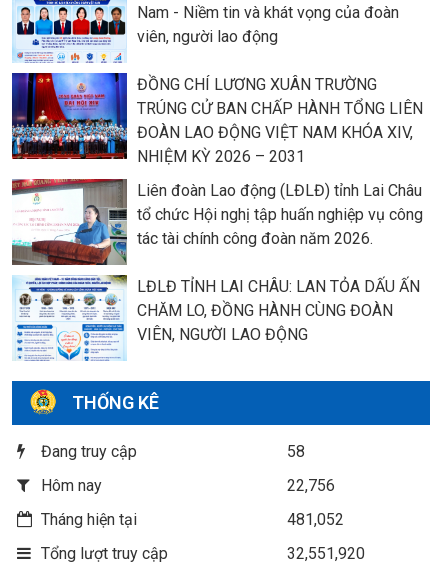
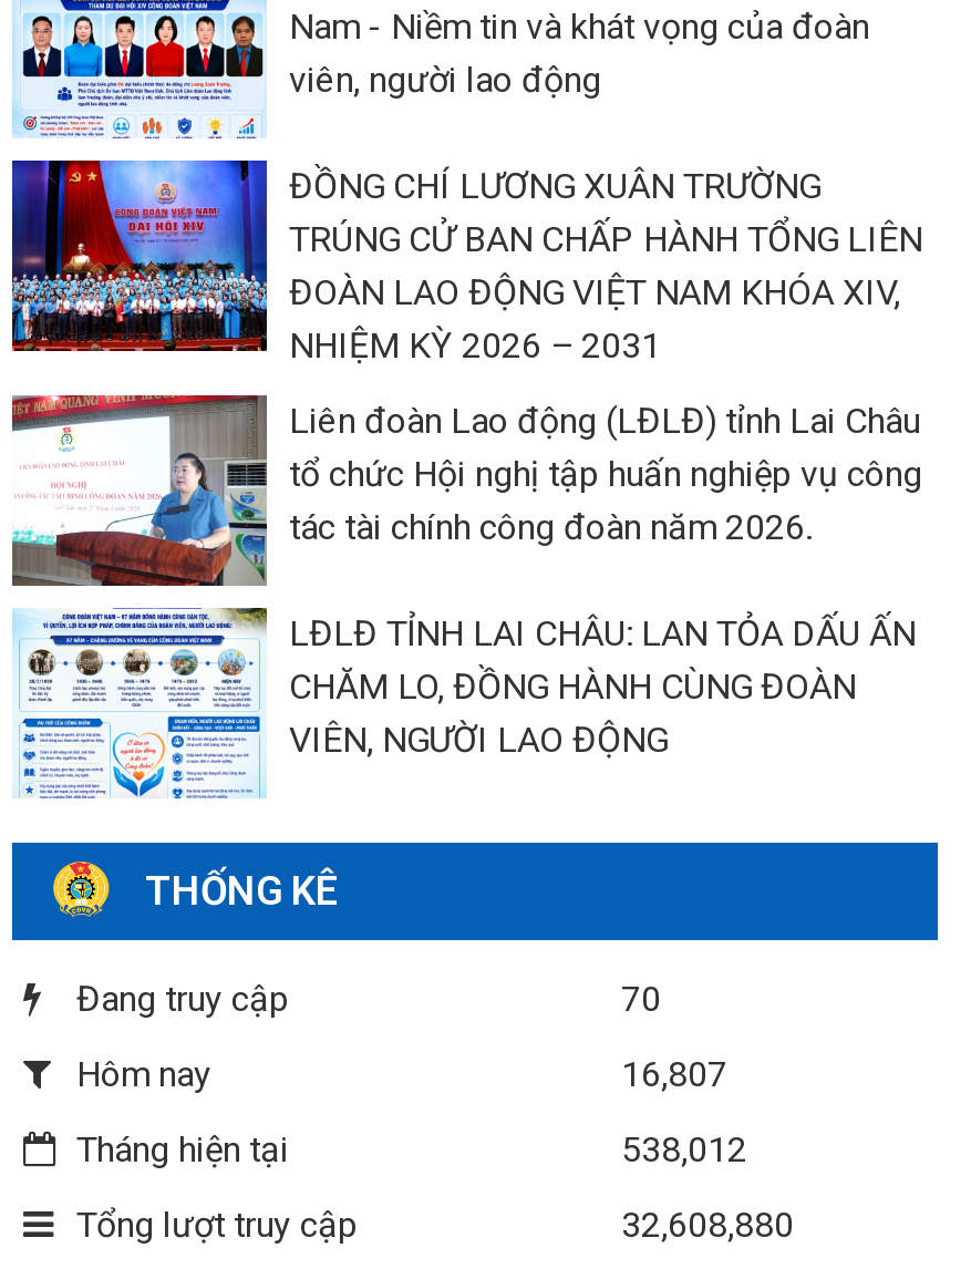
[287,442,305,461] 58 -> [621,979,661,1021] 70
[287,476,335,495] 22,756 -> [621,1054,727,1096] 16,807
[287,510,344,529] 481,052 -> [621,1129,747,1171] 538,012
[287,544,365,563] 32,551,920 -> [621,1205,794,1247] 32,608,880

